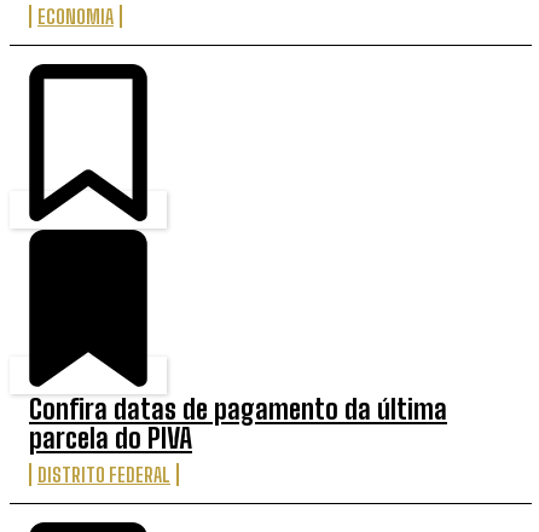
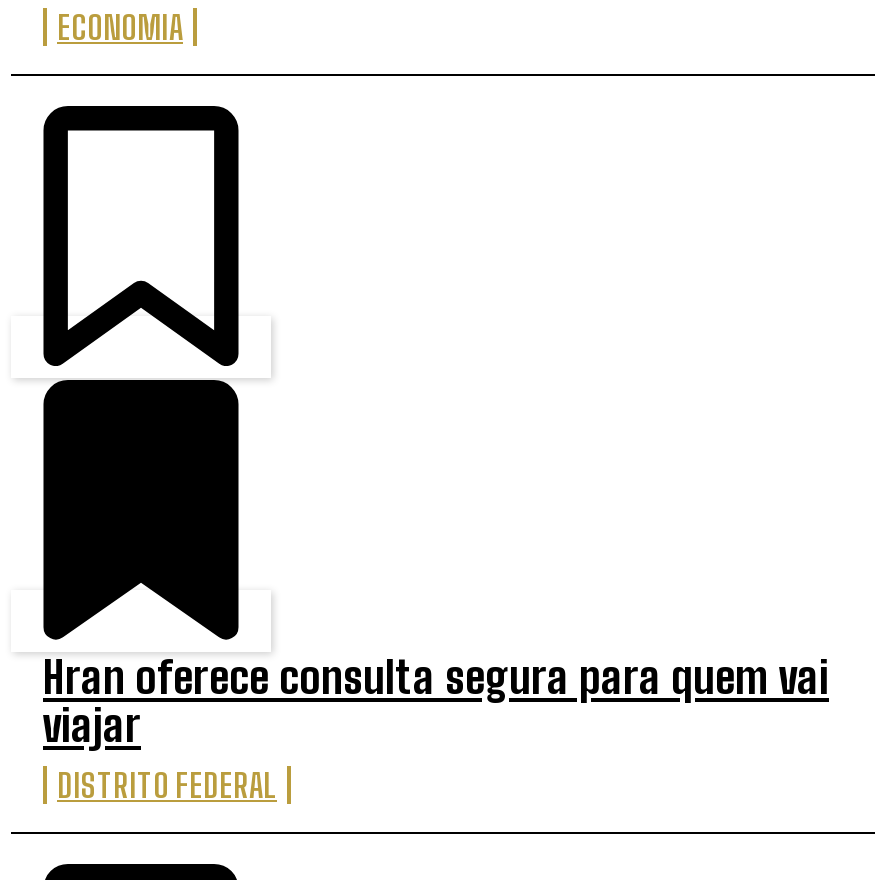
[29,393,447,454] Confira datas de pagamento da última | parcela do PIVA -> [43,650,829,752] Hran oferece consulta segura para quem vai | viajar

